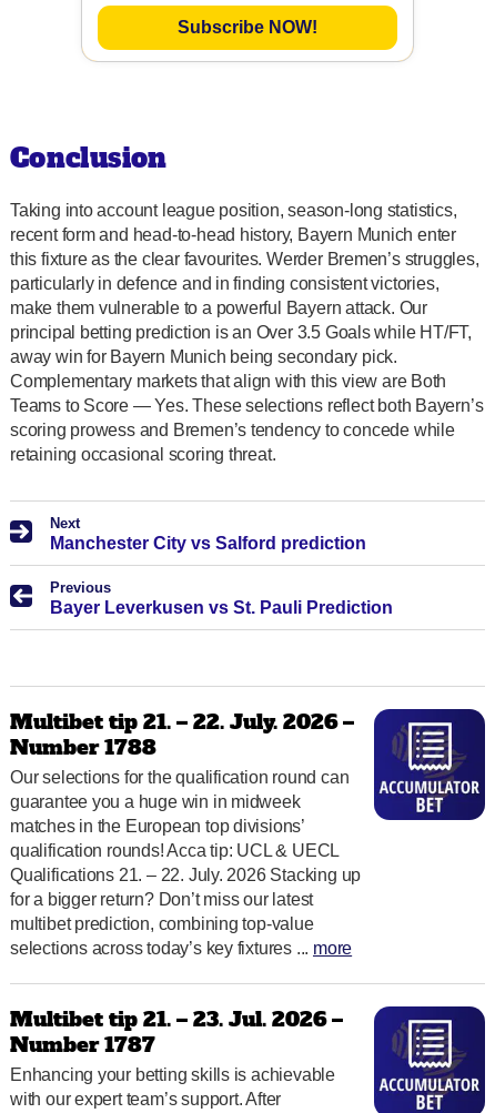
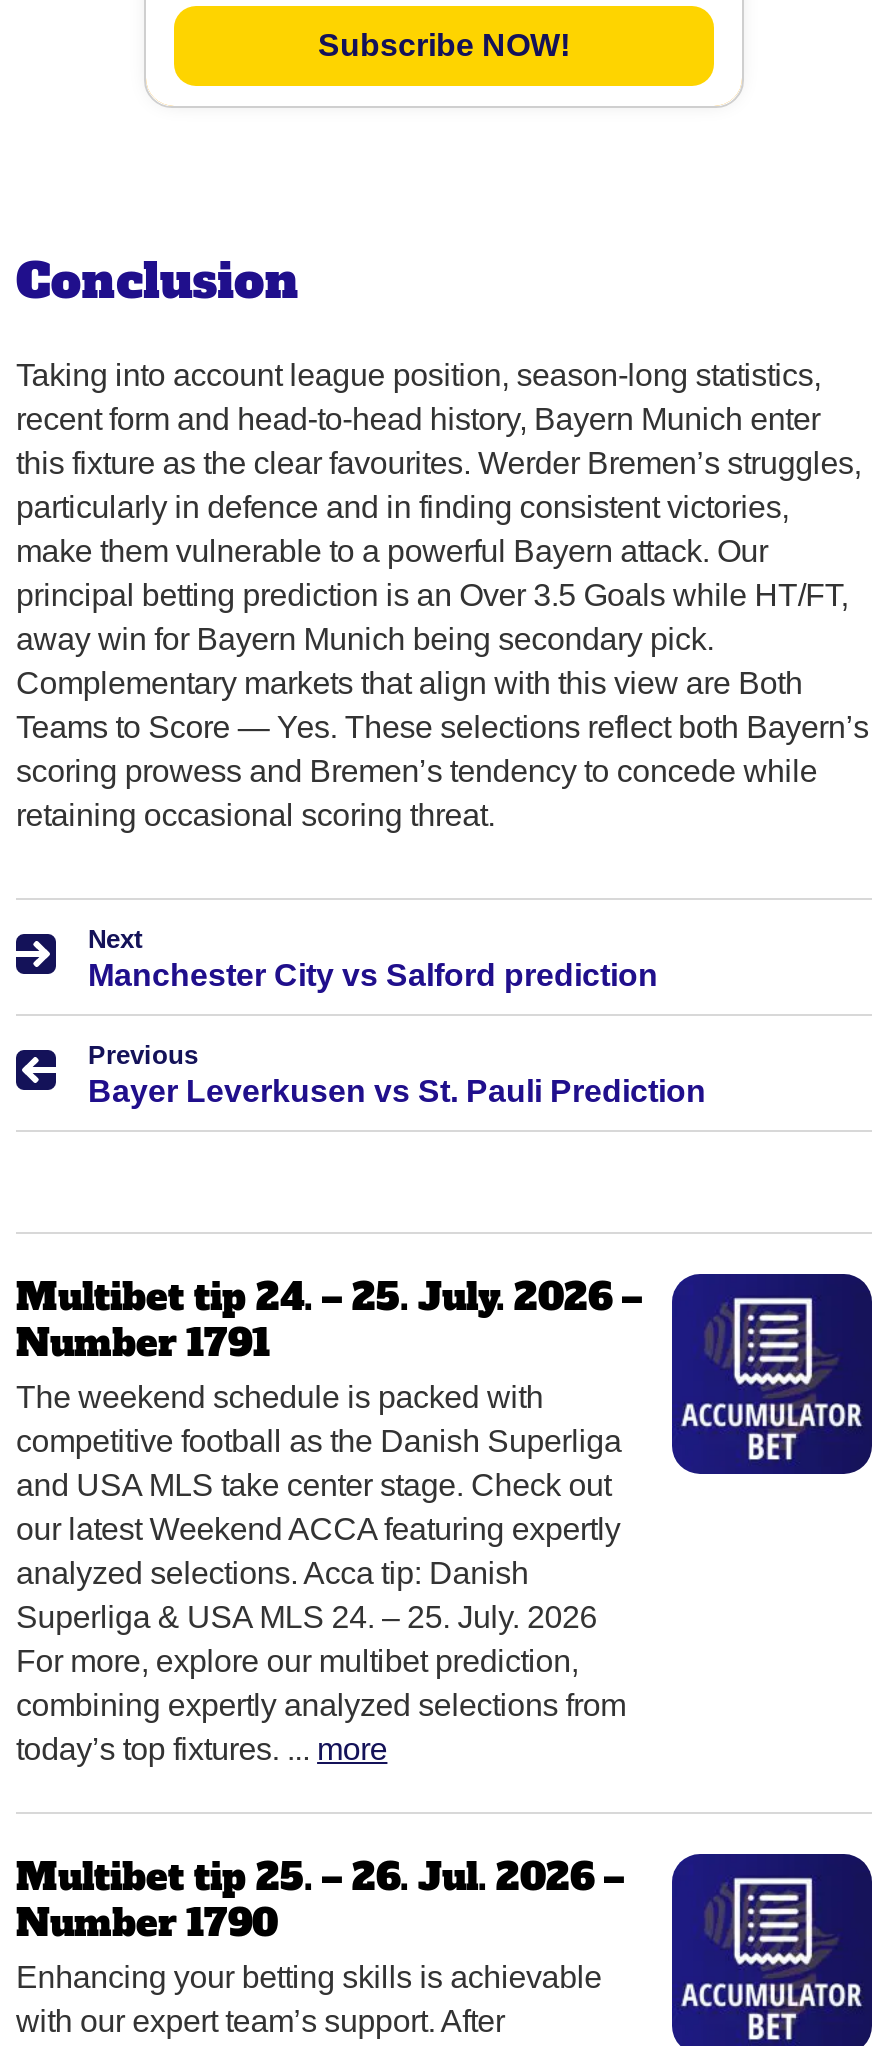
[10,708,361,958] Multibet tip 21. – 22. July. 2026 – | Number 1788 | Our selections for the qualification round can | guarantee you a huge win in midweek | matches in the European top divisions’ | qualification rounds! Acca tip: UCL & UECL | Qualifications 21. – 22. July. 2026 Stacking up | for a bigger return? Don’t miss our latest | multibet prediction, combining top-value | selections across today’s key fixtures ... more -> [16,1272,642,1766] Multibet tip 24. – 25. July. 2026 – | Number 1791 | The weekend schedule is packed with | competitive football as the Danish Superliga | and USA MLS take center stage. Check out | our latest Weekend ACCA featuring expertly | analyzed selections. Acca tip: Danish | Superliga & USA MLS 24. – 25. July. 2026 | For more, explore our multibet prediction, | combining expertly analyzed selections from | today’s top fixtures. ... more
[10,1005,343,1059] Multibet tip 21. – 23. Jul. 2026 – | Number 1787 -> [16,1852,624,1948] Multibet tip 25. – 26. Jul. 2026 – | Number 1790

